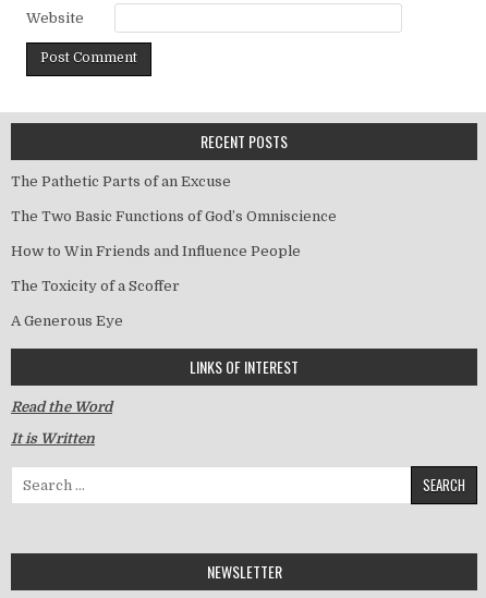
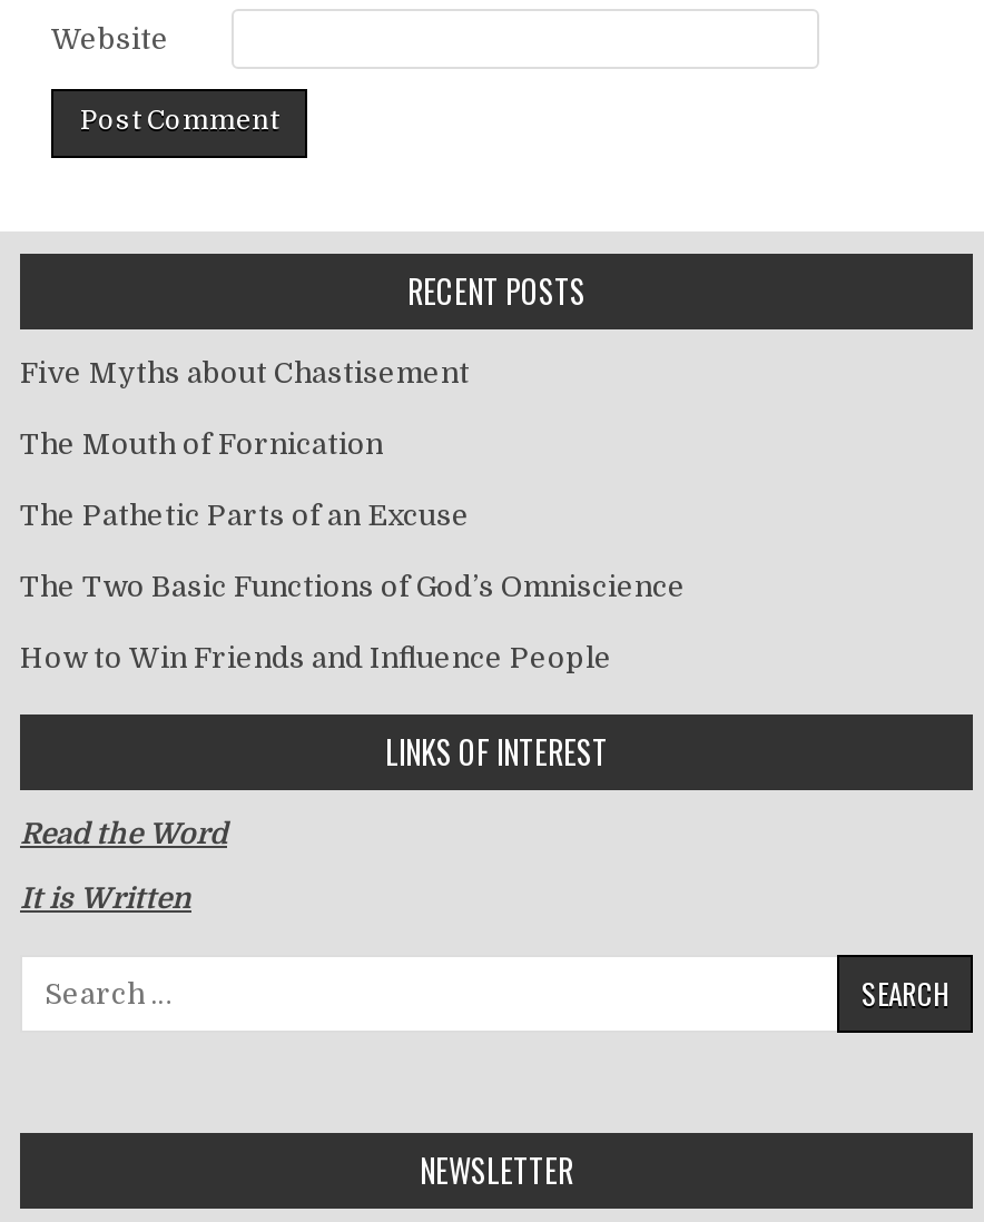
none -> [20,355,470,460] Five Myths about Chastisement | The Mouth of Fornication
moved [11,173,337,259] -> [20,498,686,674]: The Pathetic Parts of an Excuse | The Two Basic Functions of God’s Omniscience | How to Win Friends and Influence People
[11,277,180,329] The Toxicity of a Scoffer | A Generous Eye -> none

